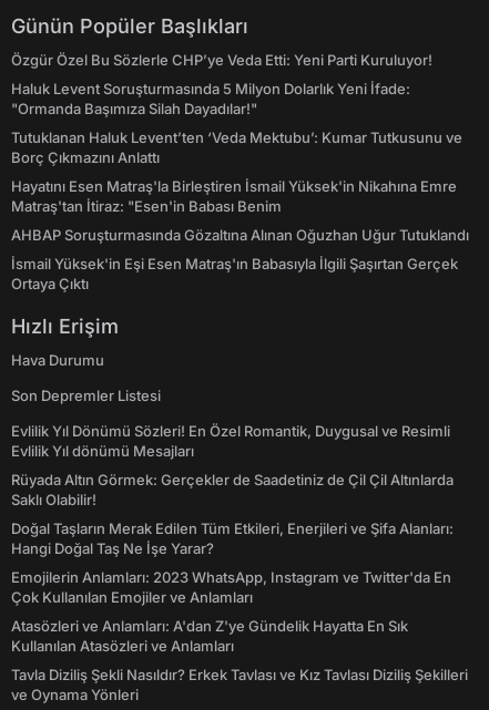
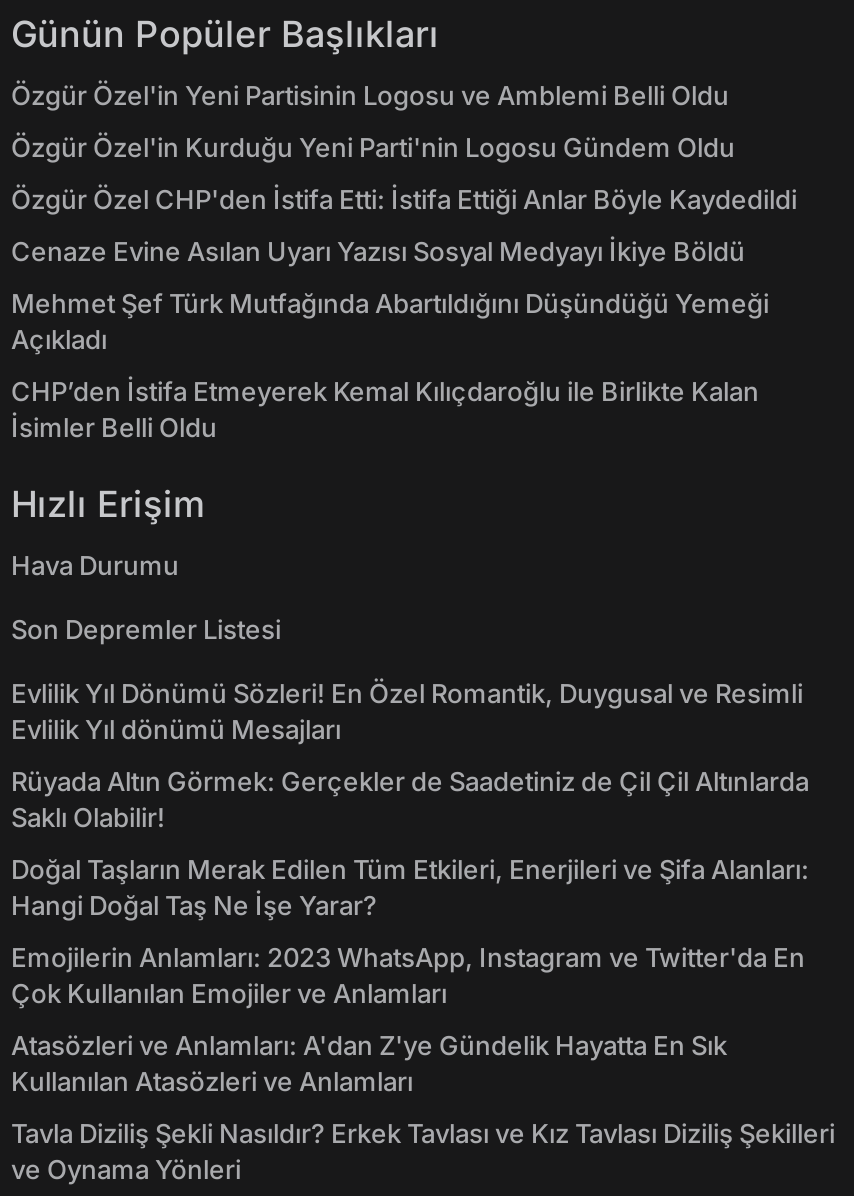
[11,51,432,69] Özgür Özel Bu Sözlerle CHP’ye Veda Etti: Yeni Parti Kuruluyor! -> [11,80,729,112] Özgür Özel'in Yeni Partisinin Logosu ve Amblemi Belli Oldu
[11,80,410,118] Haluk Levent Soruşturmasında 5 Milyon Dolarlık Yeni İfade: | "Ormanda Başımıza Silah Dayadılar!" -> [11,132,735,164] Özgür Özel'in Kurduğu Yeni Parti'nin Logosu Gündem Oldu
[11,129,462,166] Tutuklanan Haluk Levent’ten ‘Veda Mektubu’: Kumar Tutkusunu ve | Borç Çıkmazını Anlattı -> [11,184,797,216] Özgür Özel CHP'den İstifa Etti: İstifa Ettiği Anlar Böyle Kaydedildi
[11,178,457,215] Hayatını Esen Matraş'la Birleştiren İsmail Yüksek'in Nikahına Emre | Matraş'tan İtiraz: "Esen'in Babası Benim -> [11,236,745,268] Cenaze Evine Asılan Uyarı Yazısı Sosyal Medyayı İkiye Böldü
[11,226,469,244] AHBAP Soruşturmasında Gözaltına Alınan Oğuzhan Uğur Tutuklandı -> [11,288,769,356] Mehmet Şef Türk Mutfağında Abartıldığını Düşündüğü Yemeği | Açıkladı
[11,255,458,293] İsmail Yüksek'in Eşi Esen Matraş'ın Babasıyla İlgili Şaşırtan Gerçek | Ortaya Çıktı -> [11,376,759,444] CHP’den İstifa Etmeyerek Kemal Kılıçdaroğlu ile Birlikte Kalan | İsimler Belli Oldu

